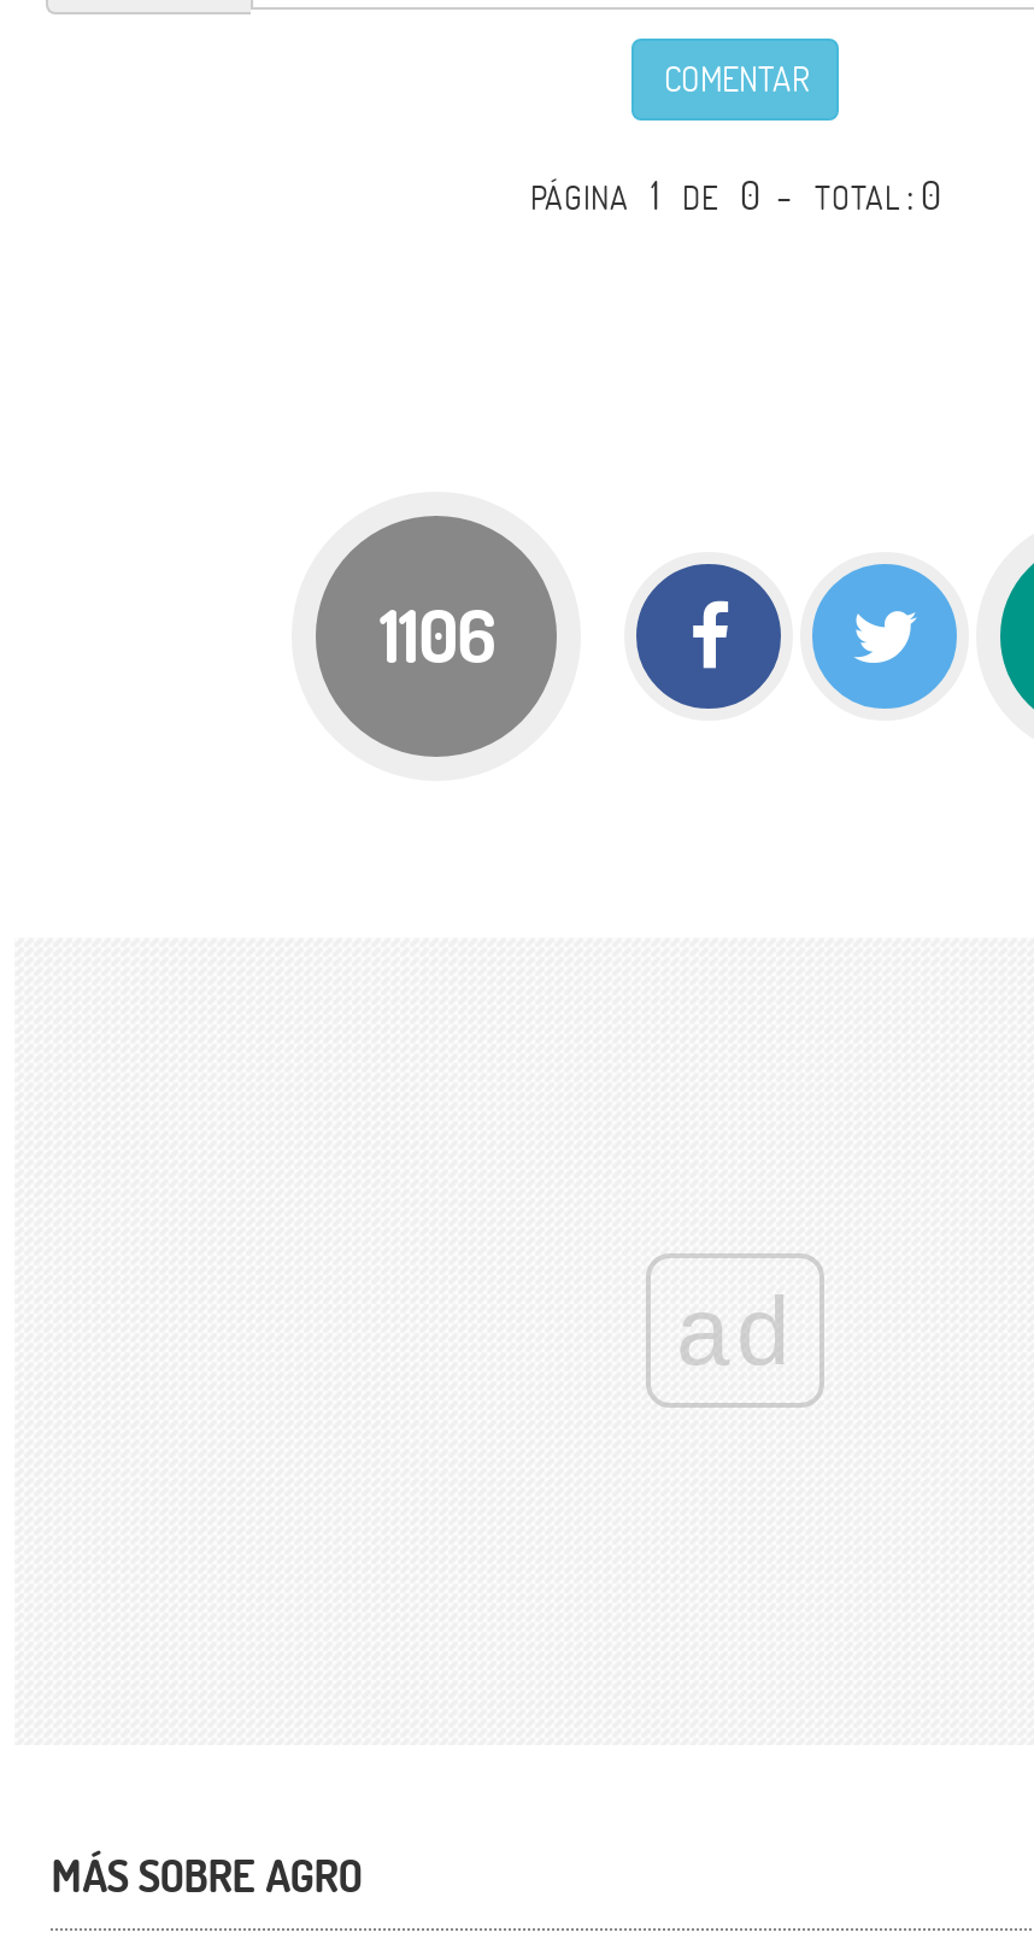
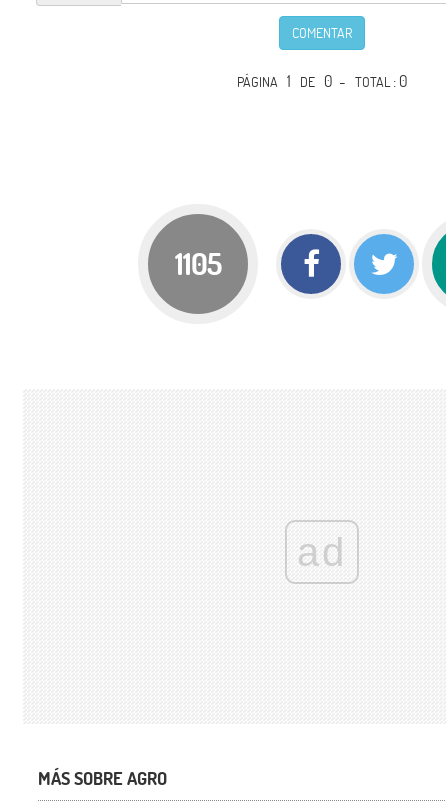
[380,589,493,683] 1106 -> [175,244,221,283] 1105

